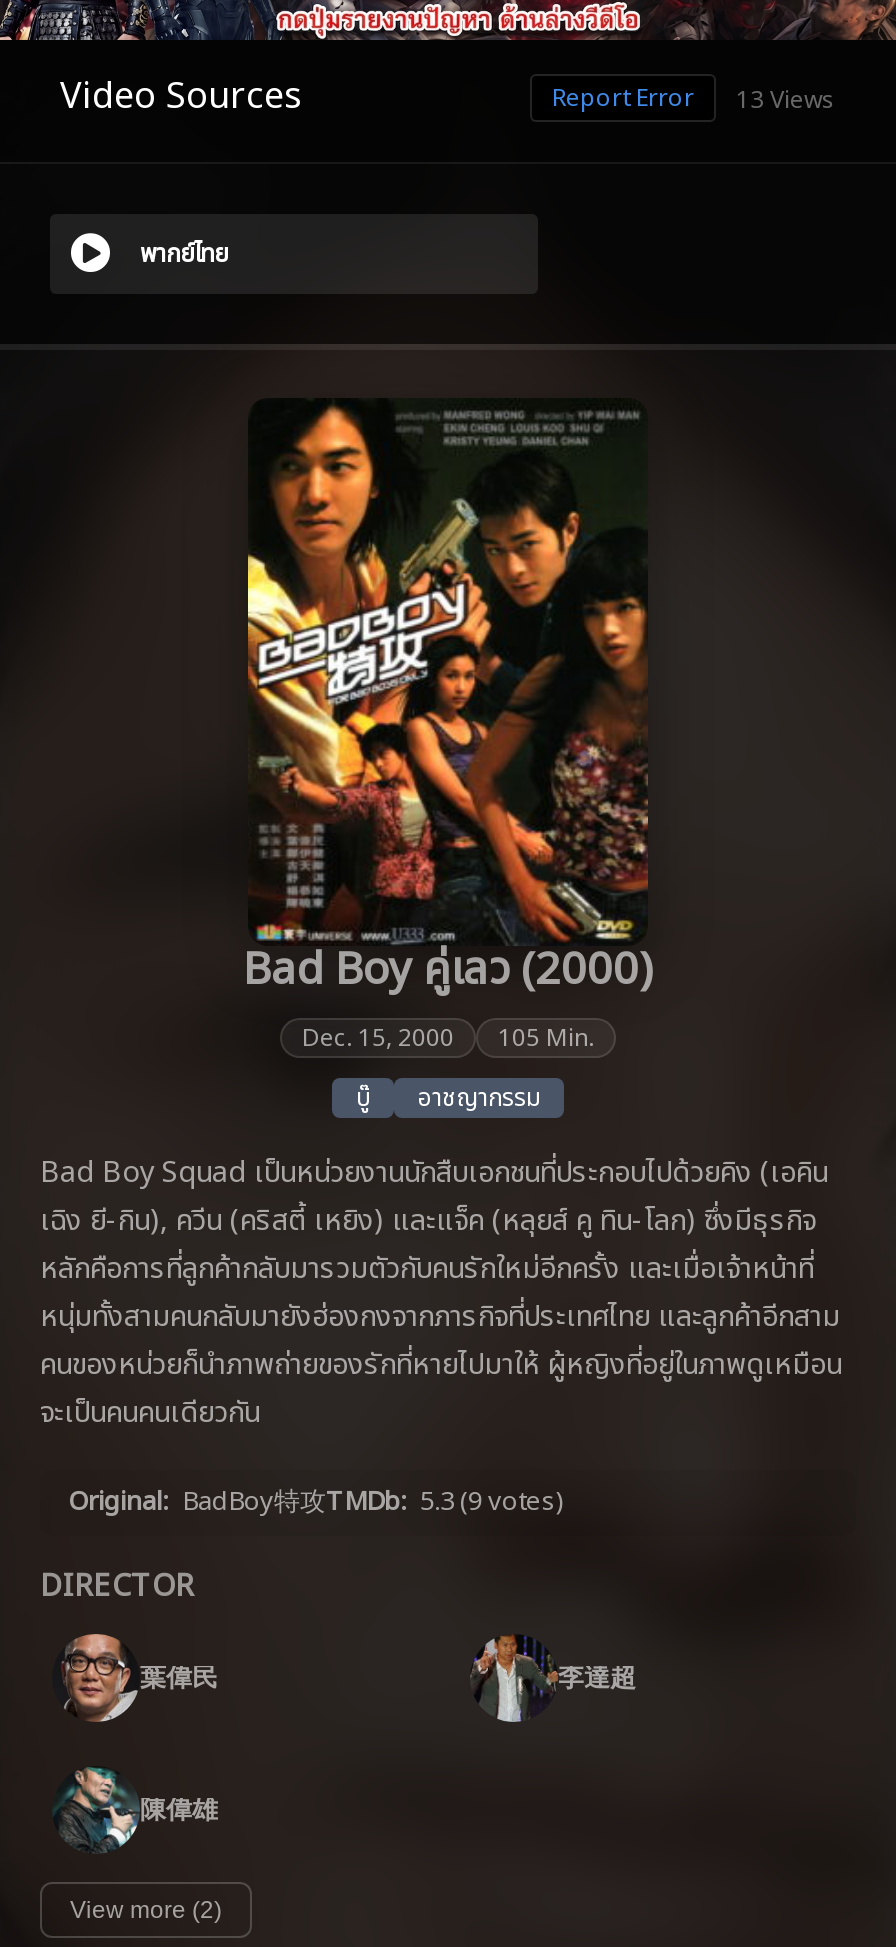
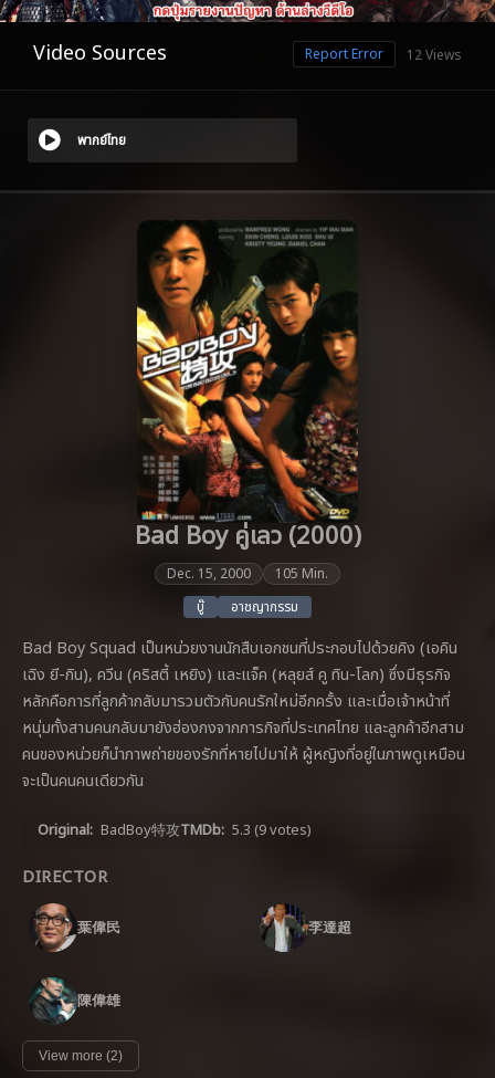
[552,80,836,118] Report Error 13 Views -> [305,44,462,65] Report Error 12 Views

